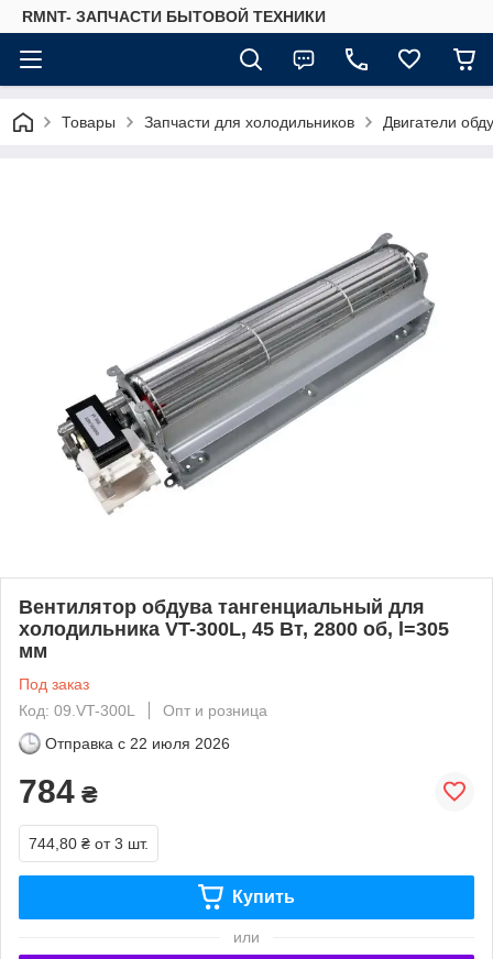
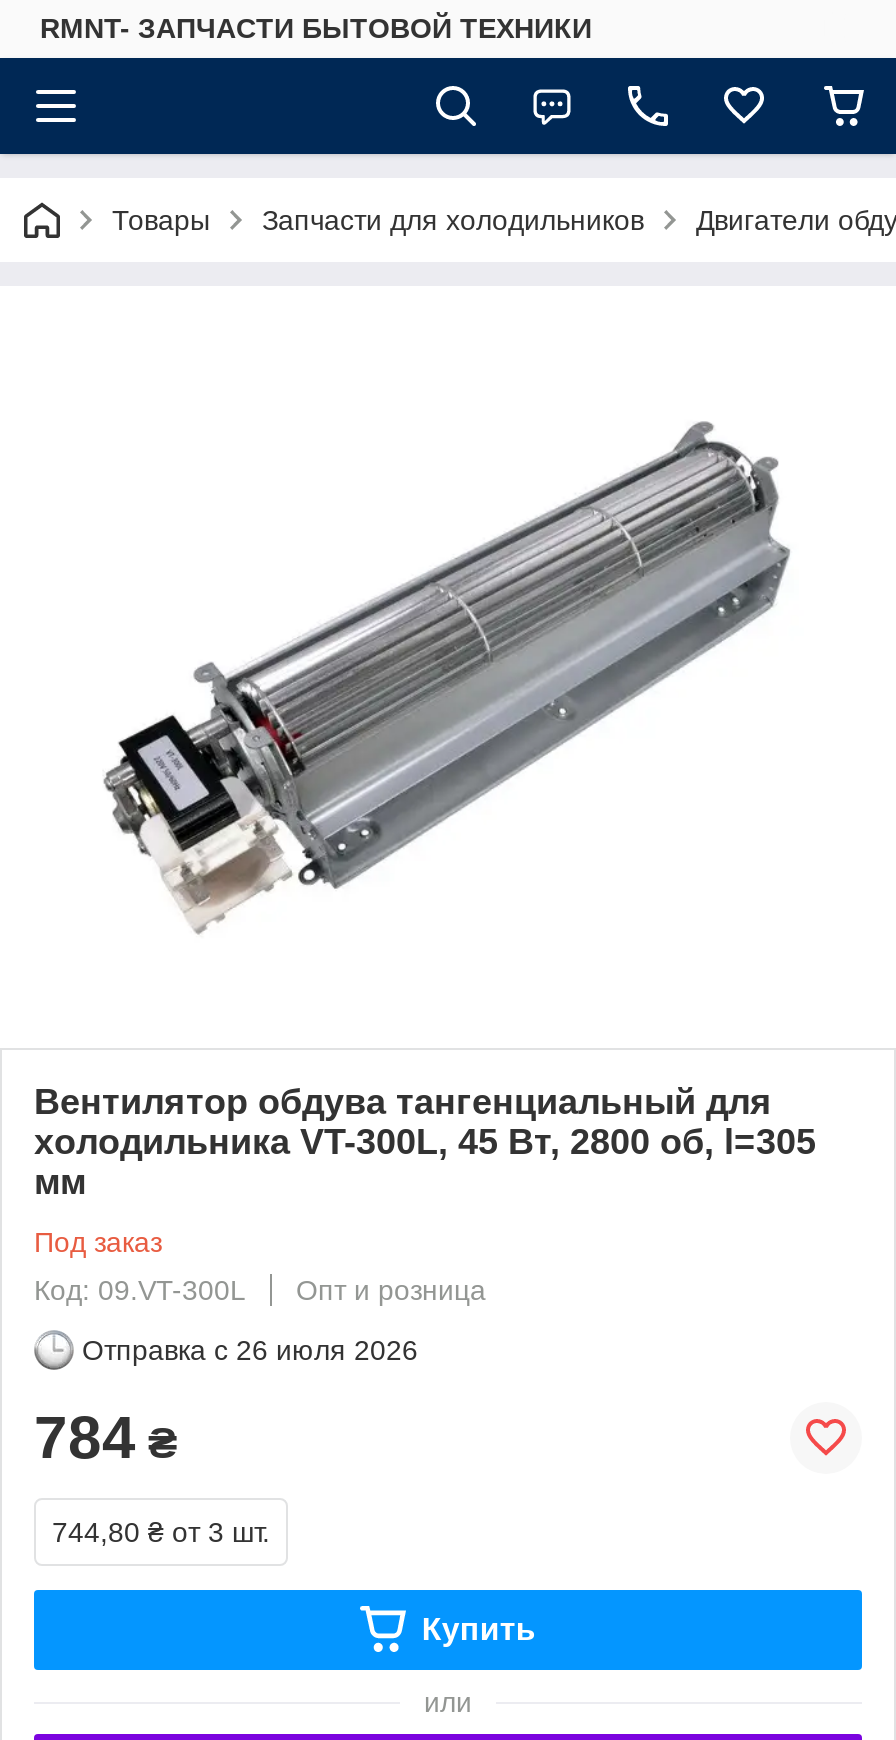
[45,734,230,752] Отправка с 22 июля 2026 -> [82,1334,418,1366] Отправка с 26 июля 2026

